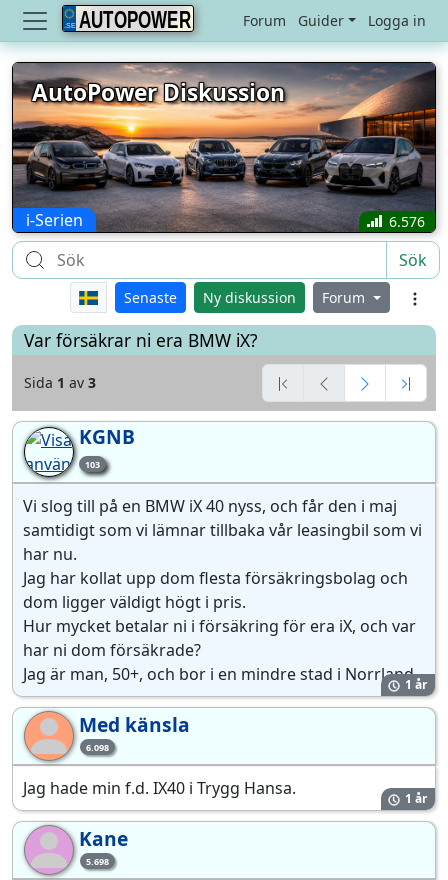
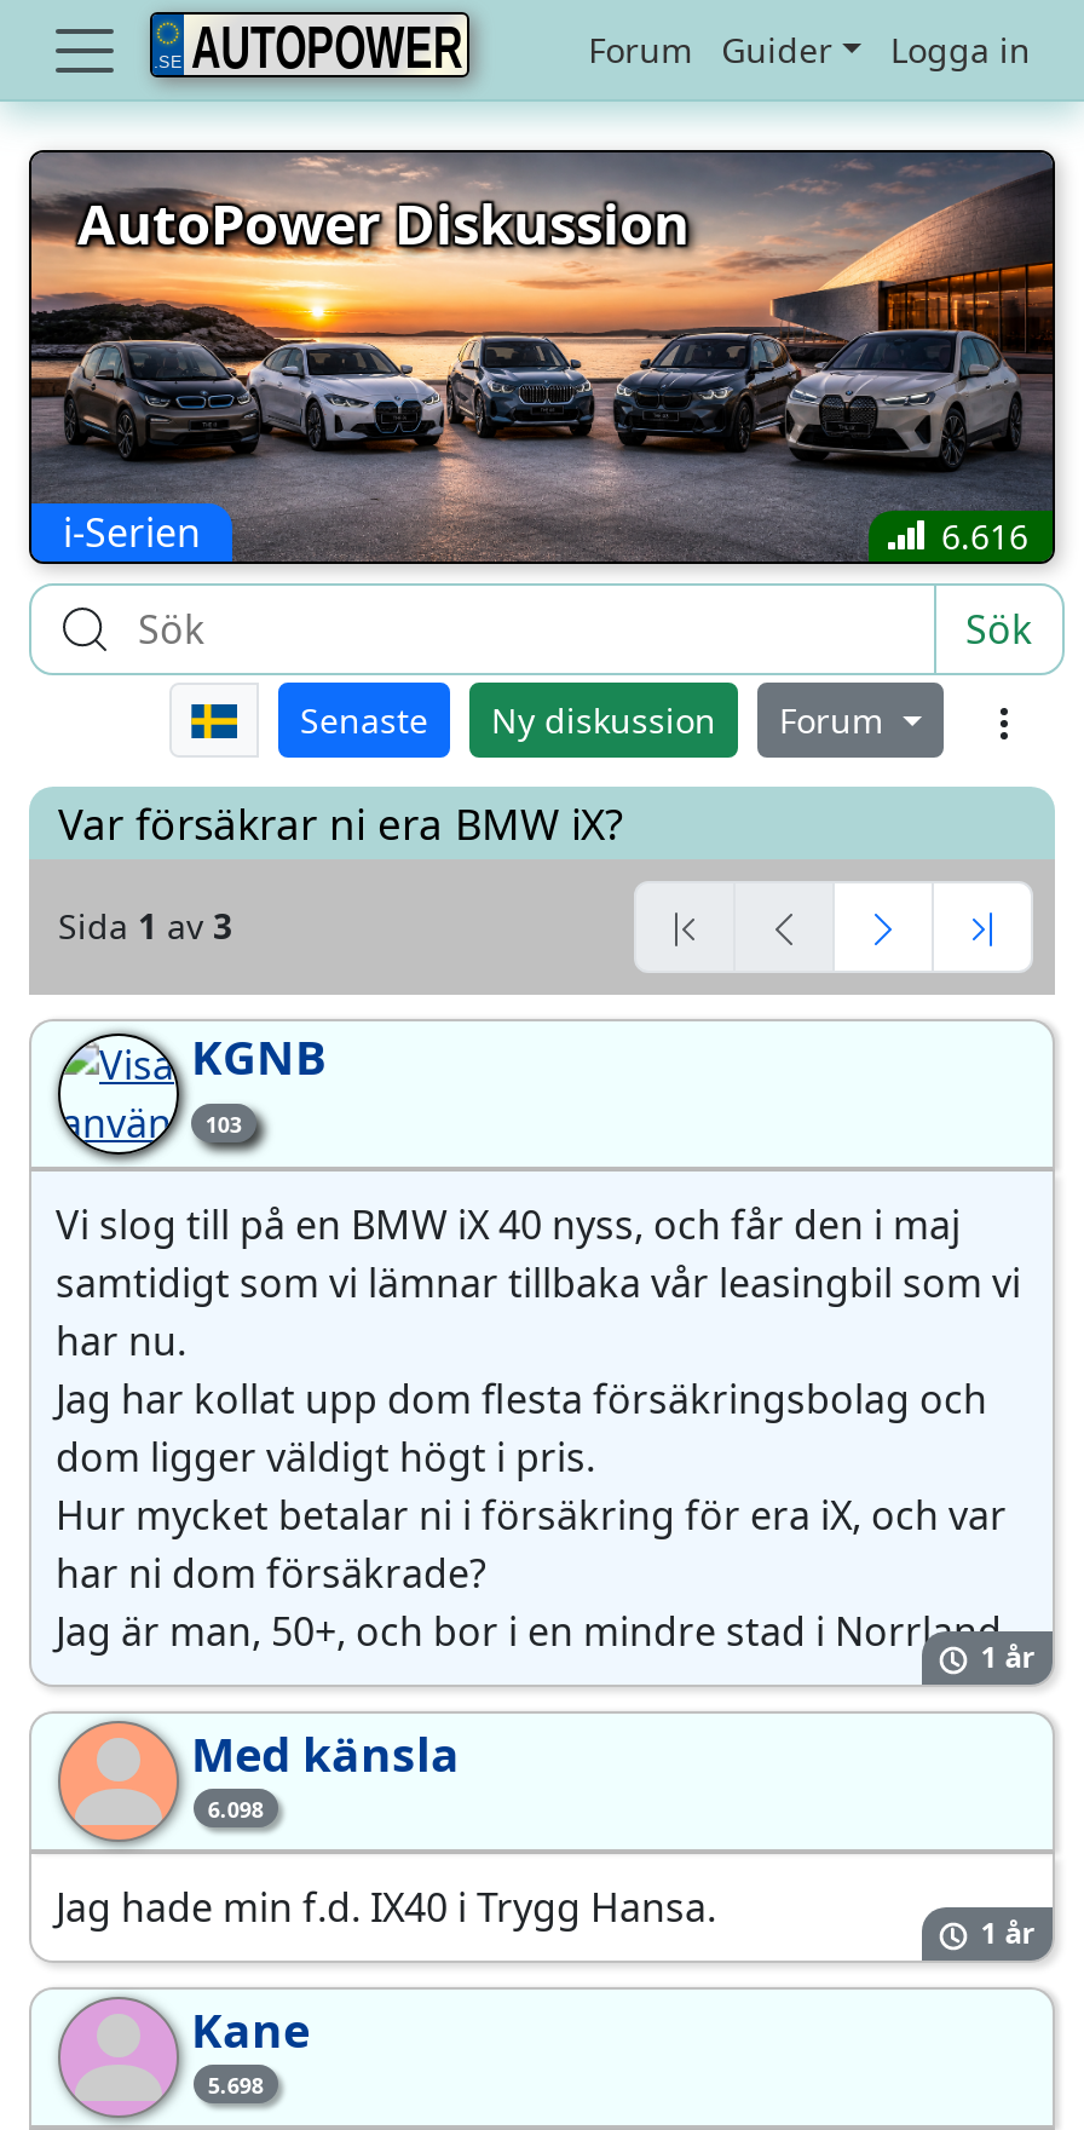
[389,212,425,231] 6.576 -> [941,513,1028,559] 6.616

